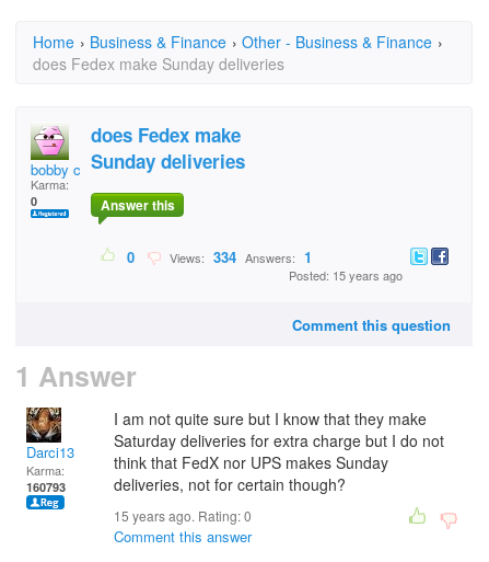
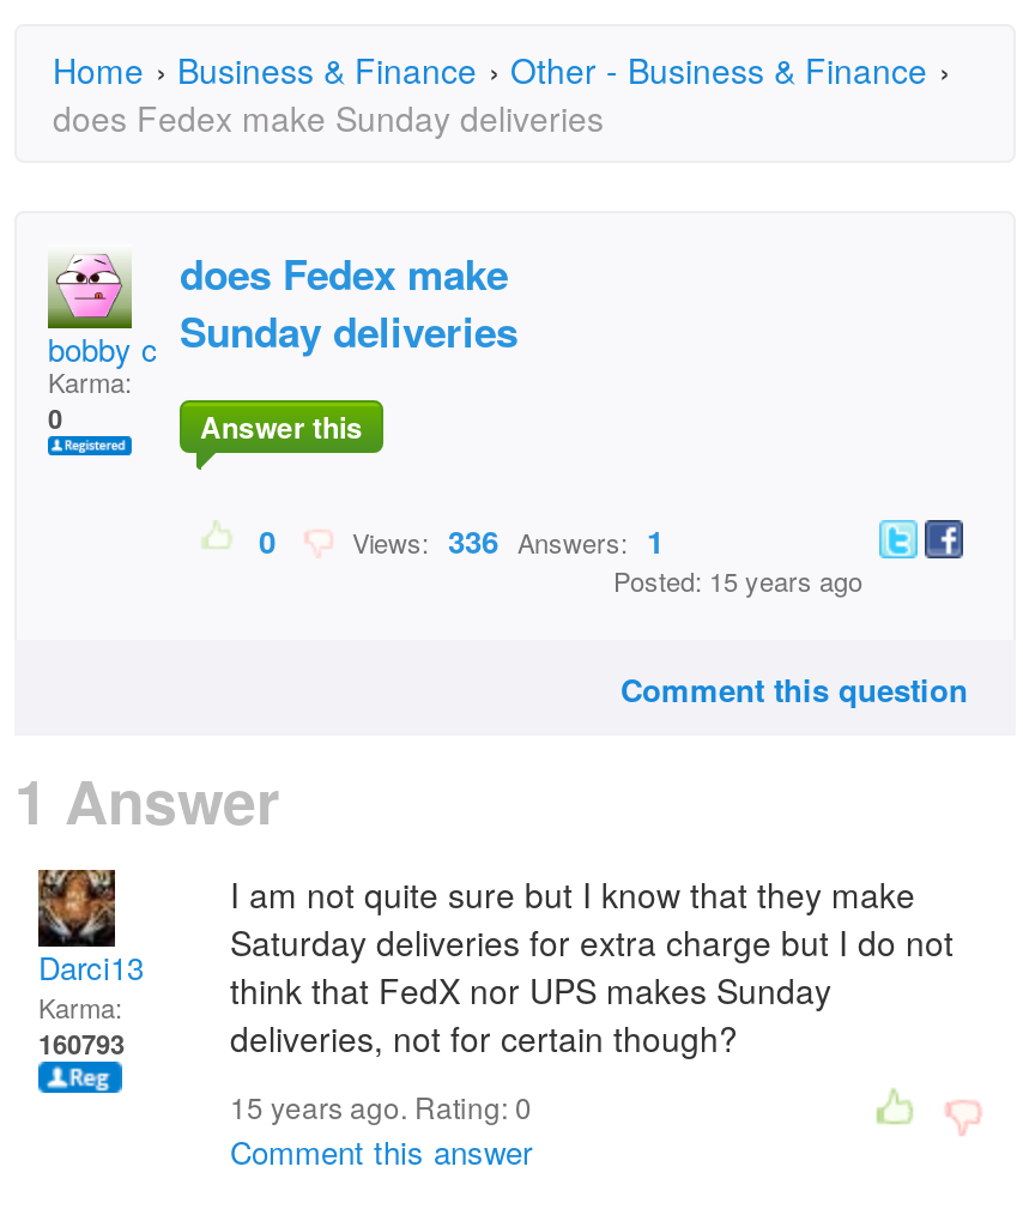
[163,247,312,267] Views: 334 Answers: 1 -> [338,518,664,563] Views: 336 Answers: 1

